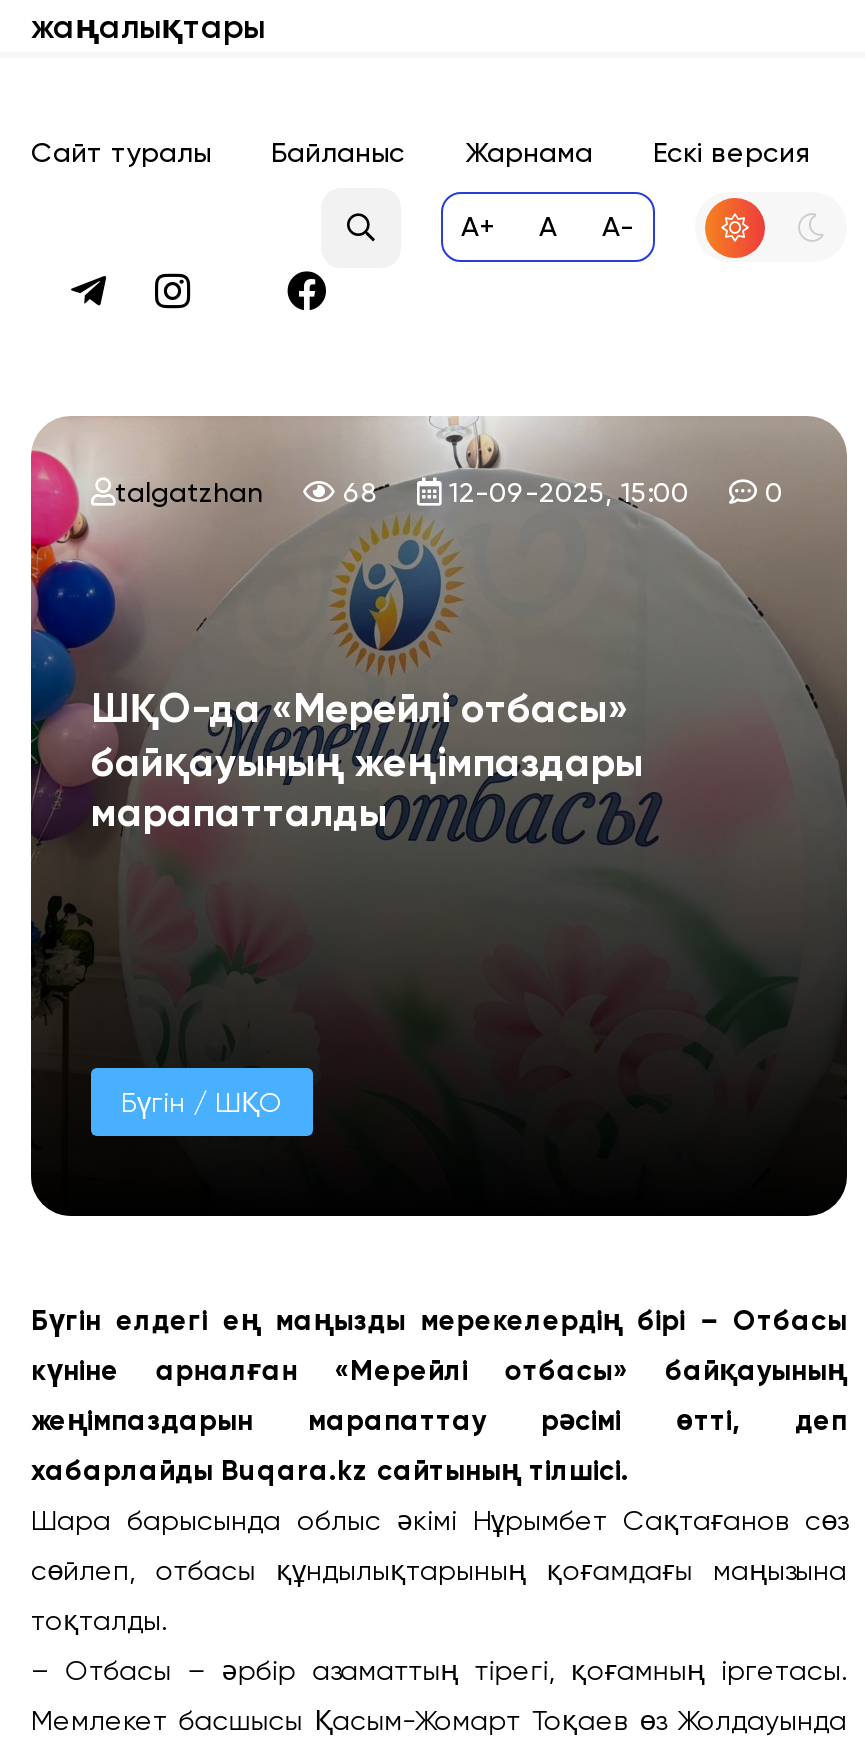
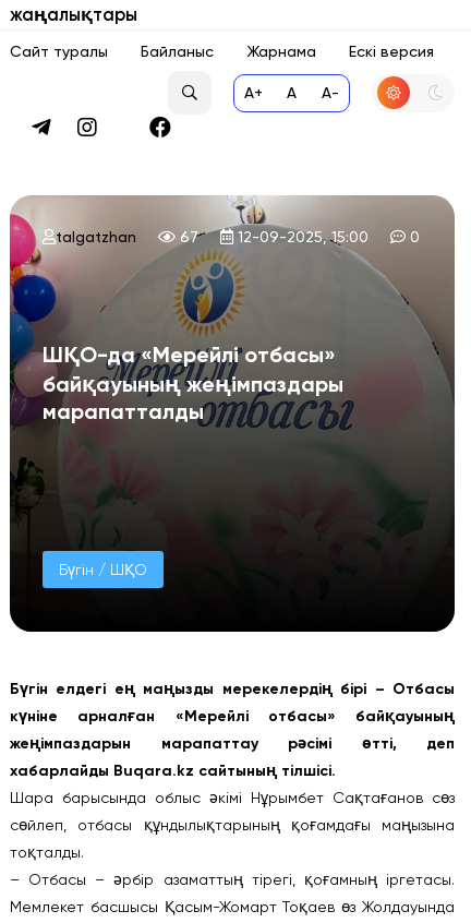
[335,476,689,508] 68 12-09-2025, 15:00 -> [176,228,369,245] 67 12-09-2025, 15:00

